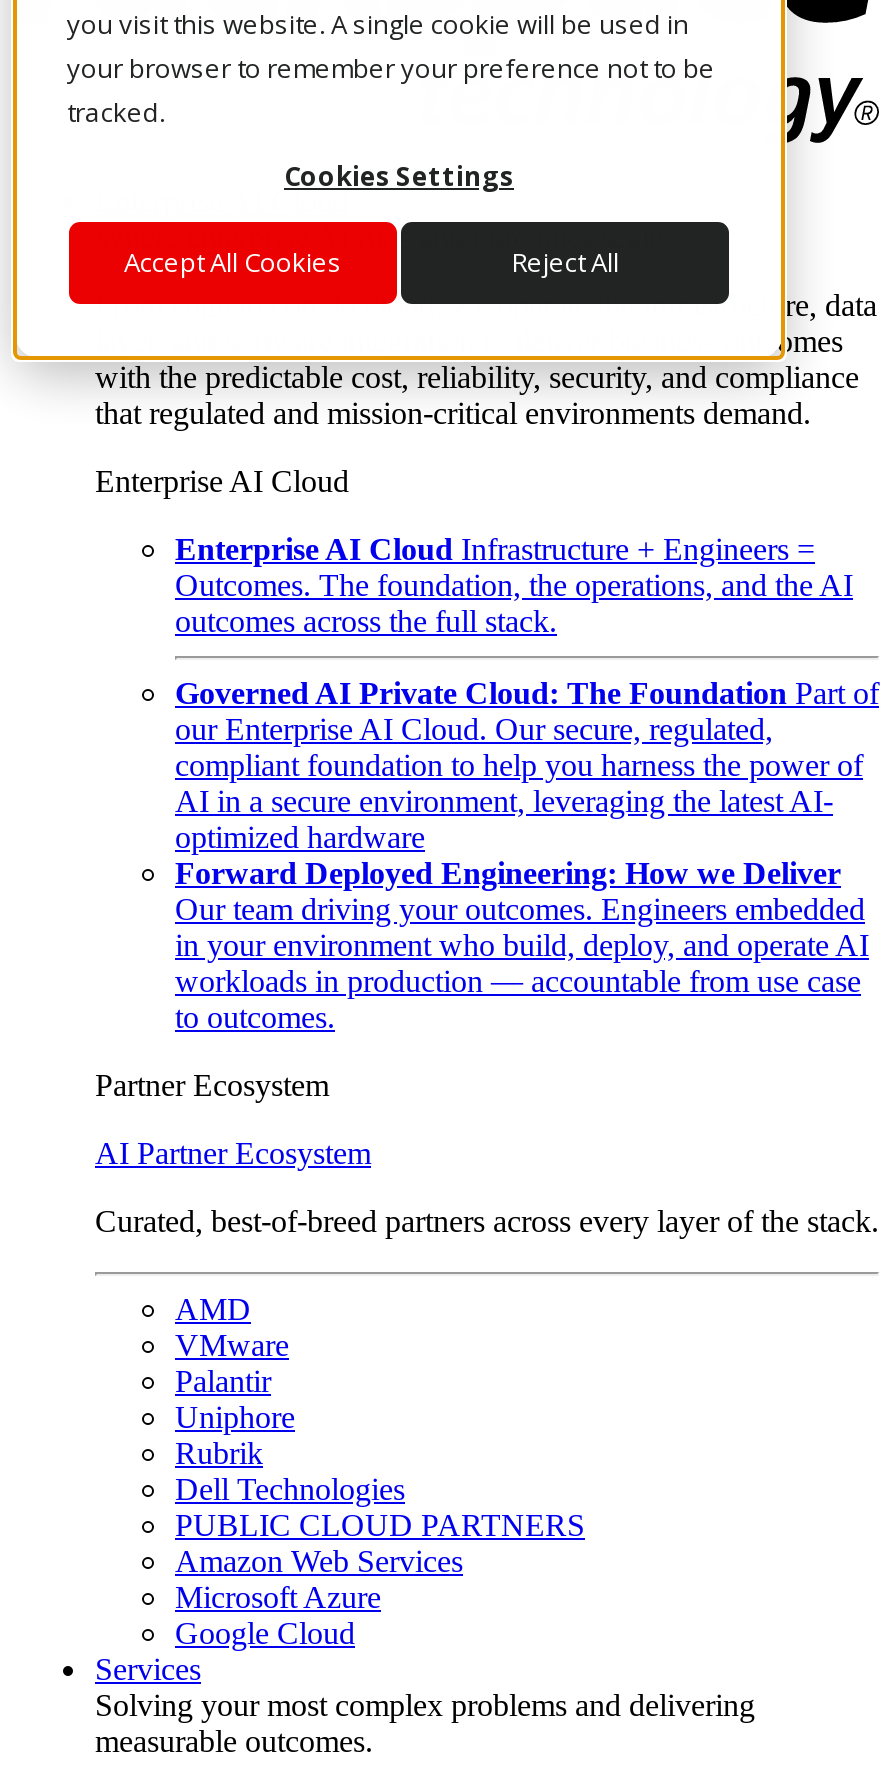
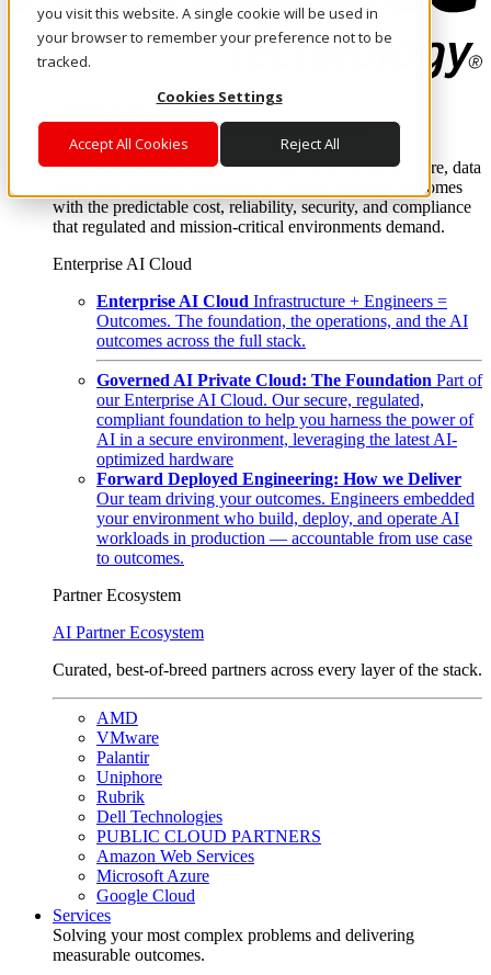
[175,928,869,962] in your environment who build, deploy, and operate AI -> [96,509,459,528] your environment who build, deploy, and operate AI

